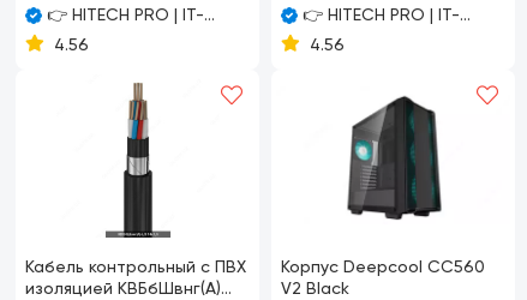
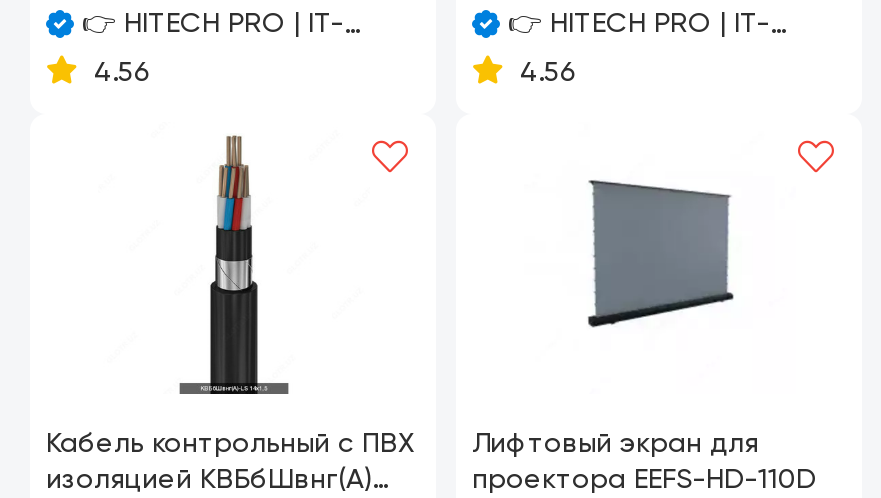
[281,95,485,297] [image] | Корпус Deepcool CC560 | V2 Black -> [472,158,816,494] [image] | Лифтовый экран для | проектора EEFS-HD-110D

